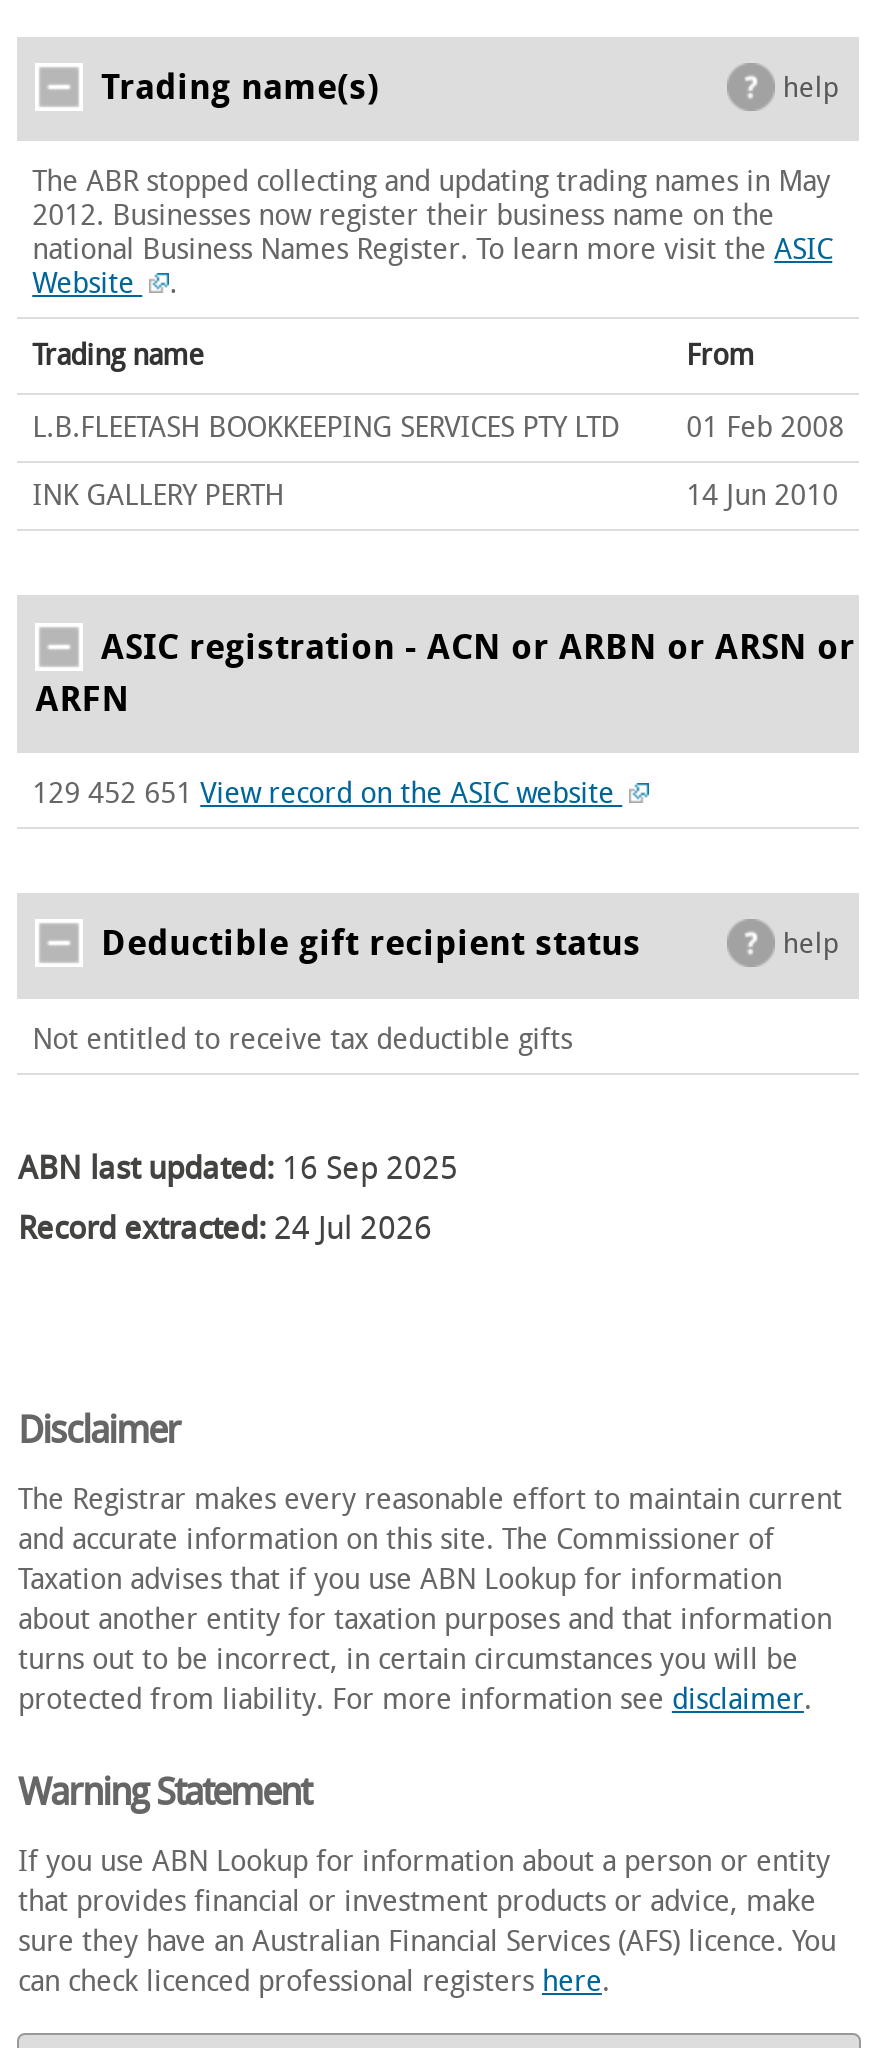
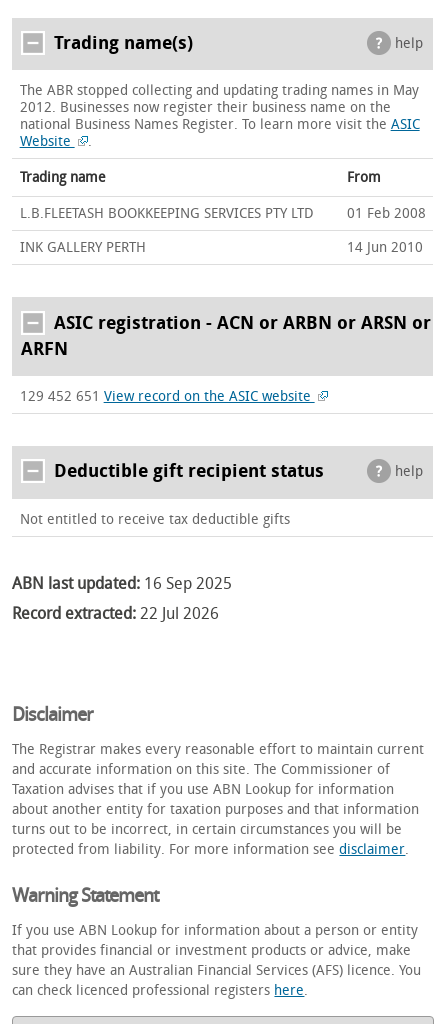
[18,1209,432,1247] Record extracted: 24 Jul 2026 -> [12,604,219,623] Record extracted: 22 Jul 2026

